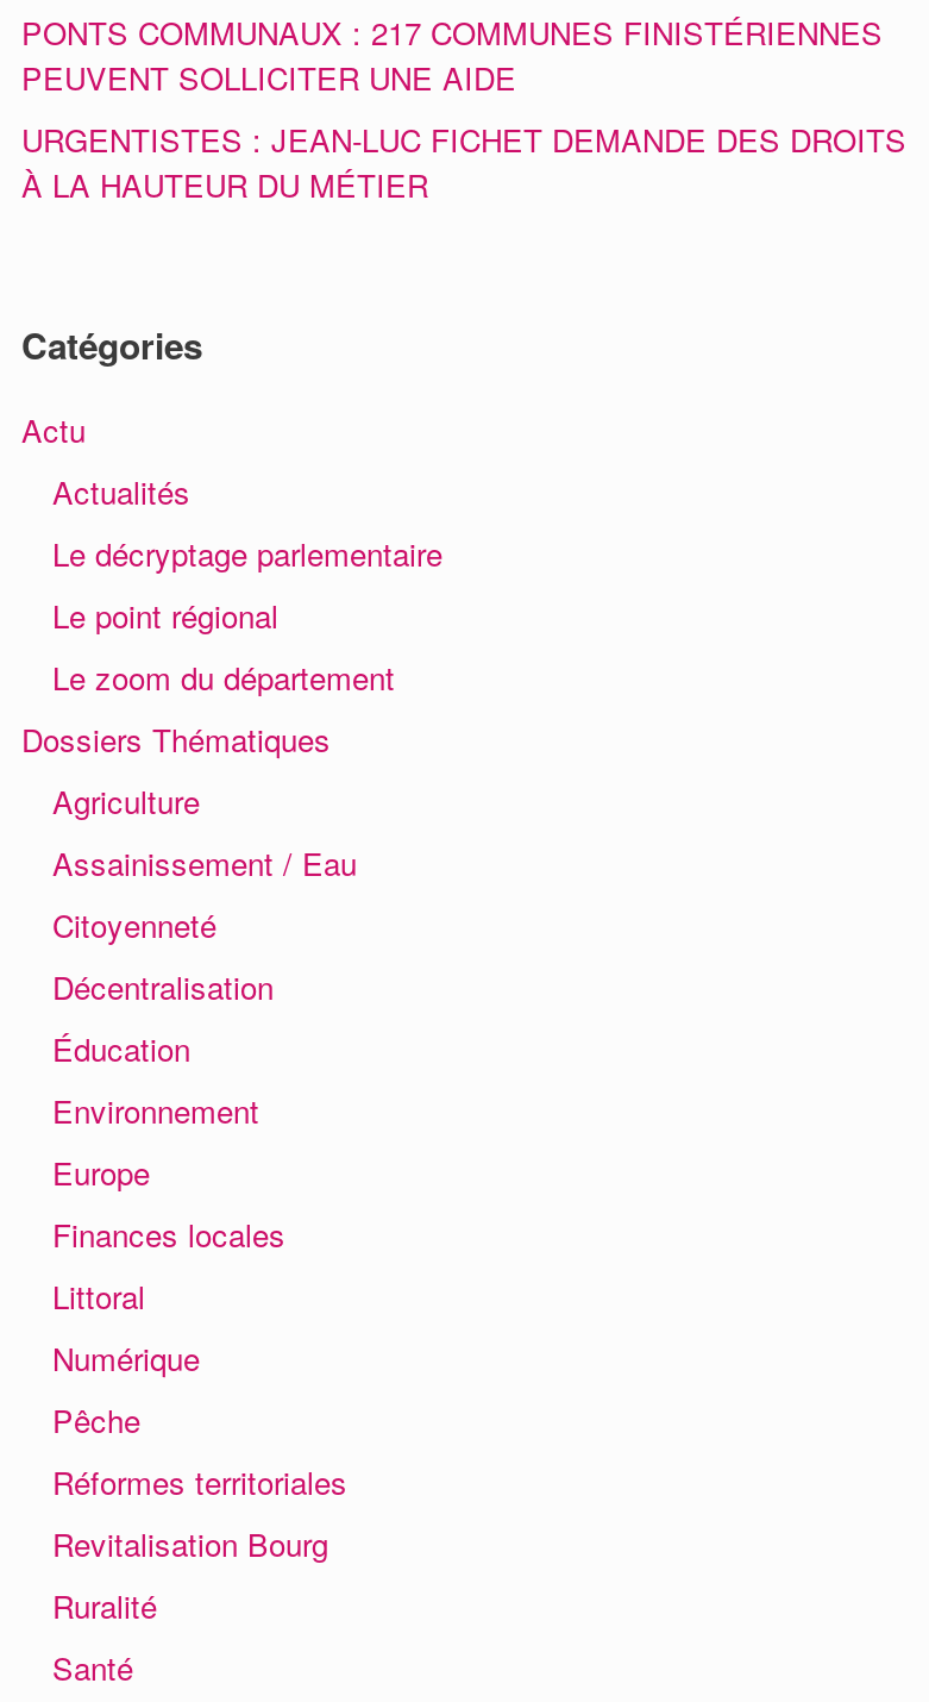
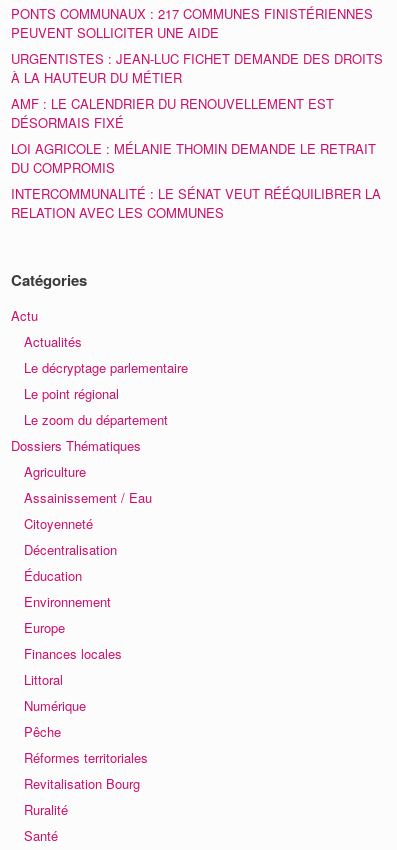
none -> [11,94,381,222] AMF : LE CALENDRIER DU RENOUVELLEMENT EST | DÉSORMAIS FIXÉ | LOI AGRICOLE : MÉLANIE THOMIN DEMANDE LE RETRAIT | DU COMPROMIS | INTERCOMMUNALITÉ : LE SÉNAT VEUT RÉÉQUILIBRER LA | RELATION AVEC LES COMMUNES

